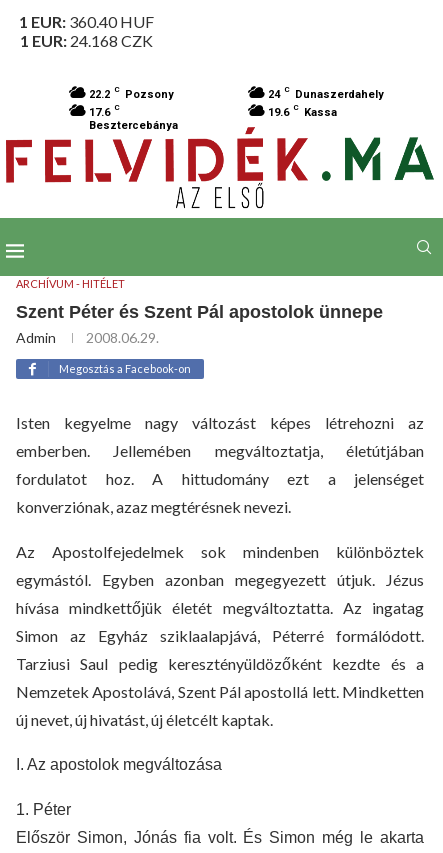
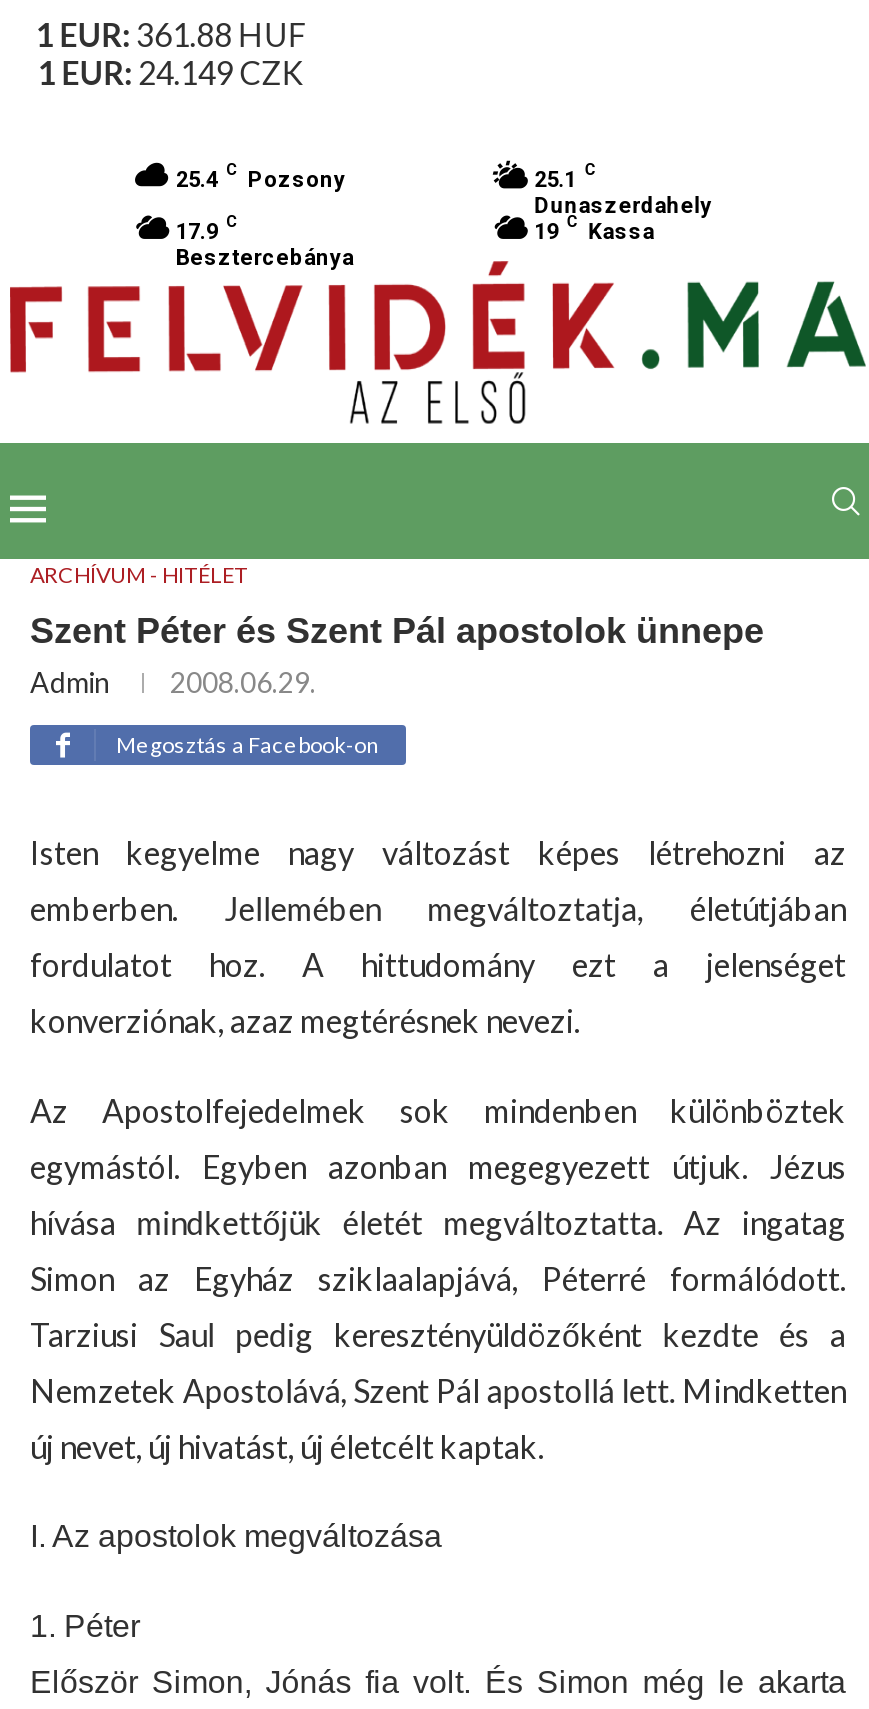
[19,12,154,50] 1 EUR: 360.40 HUF | 1 EUR: 24.168 CZK -> [36,15,306,91] 1 EUR: 361.88 HUF | 1 EUR: 24.149 CZK
[89,85,384,119] 22.2 C Pozsony | 24 C Dunaszerdahely | 17.6 C -> [176,161,712,245] 25.4 C Pozsony | 25.1 C | Dunaszerdahely | 17.9 C
[268,103,337,119] 19.6 C Kassa -> [534,213,654,245] 19 C Kassa

